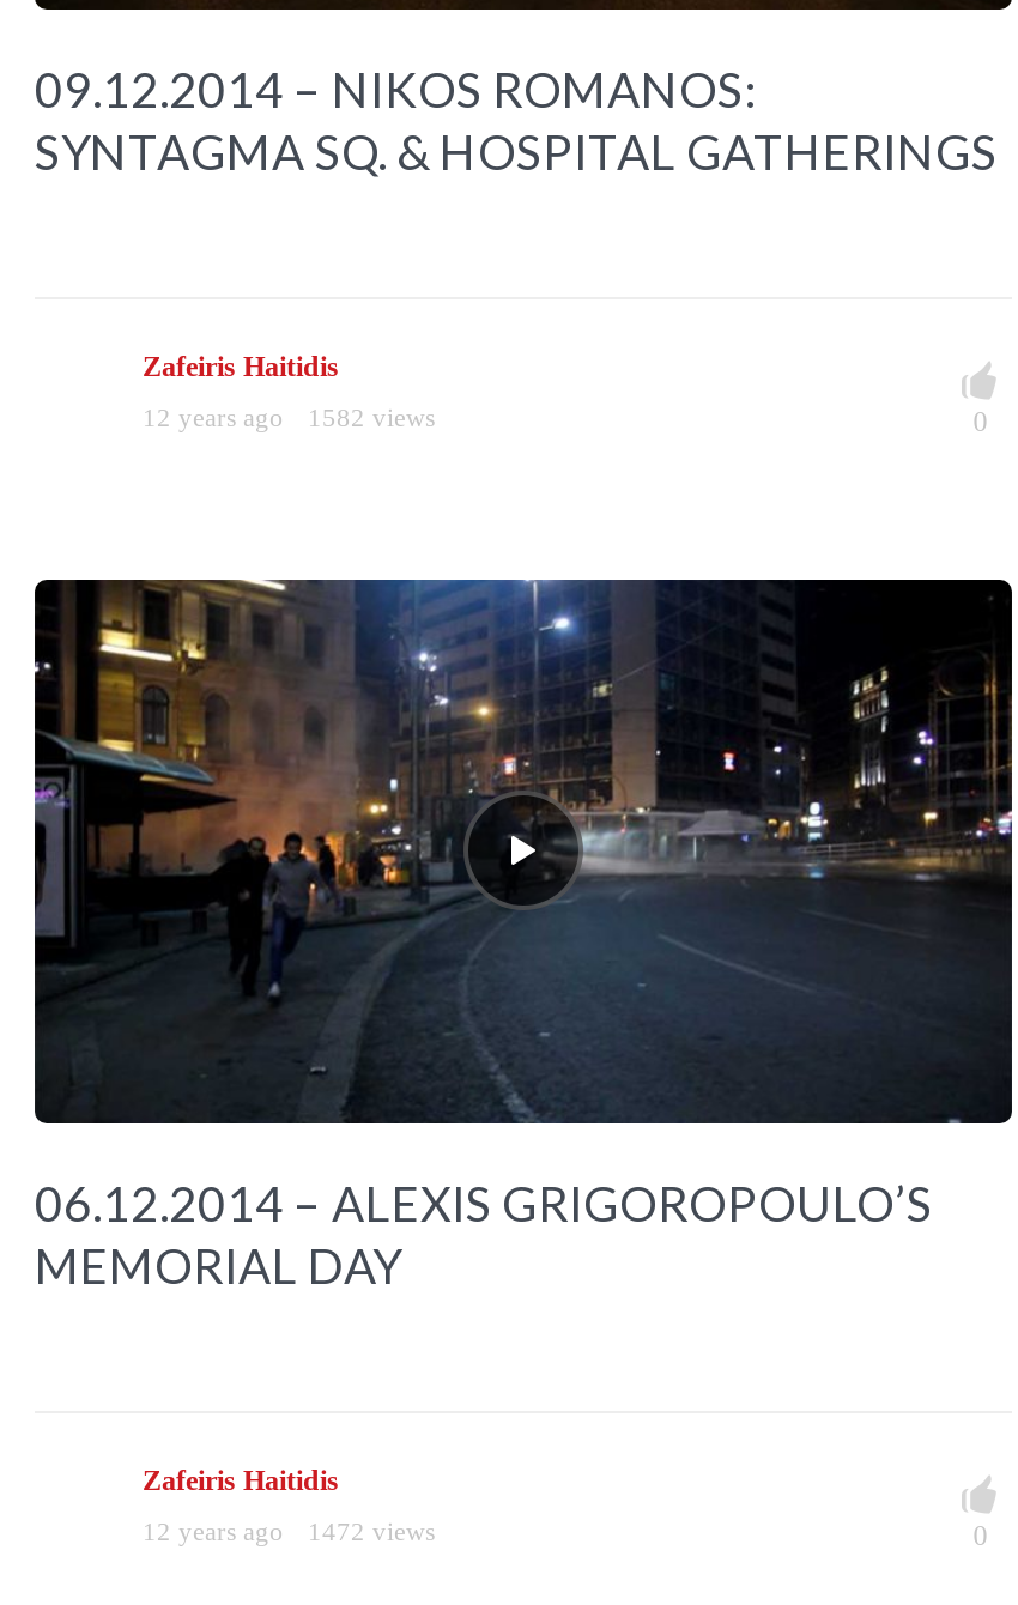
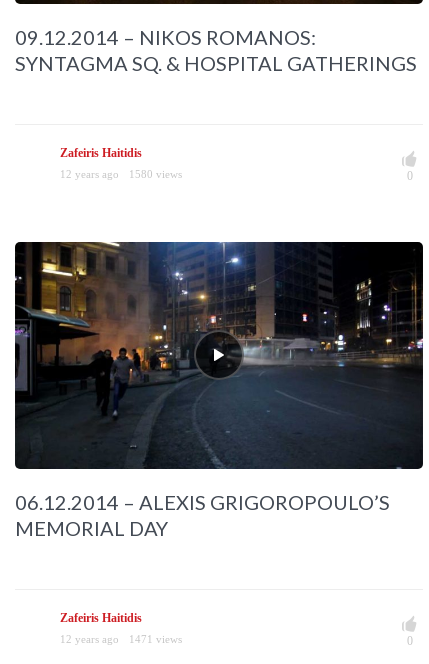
[143,402,435,431] 12 years ago 1582 views -> [60,168,182,180] 12 years ago 1580 views
[143,1515,435,1544] 12 years ago 1472 views -> [60,632,182,644] 12 years ago 1471 views

